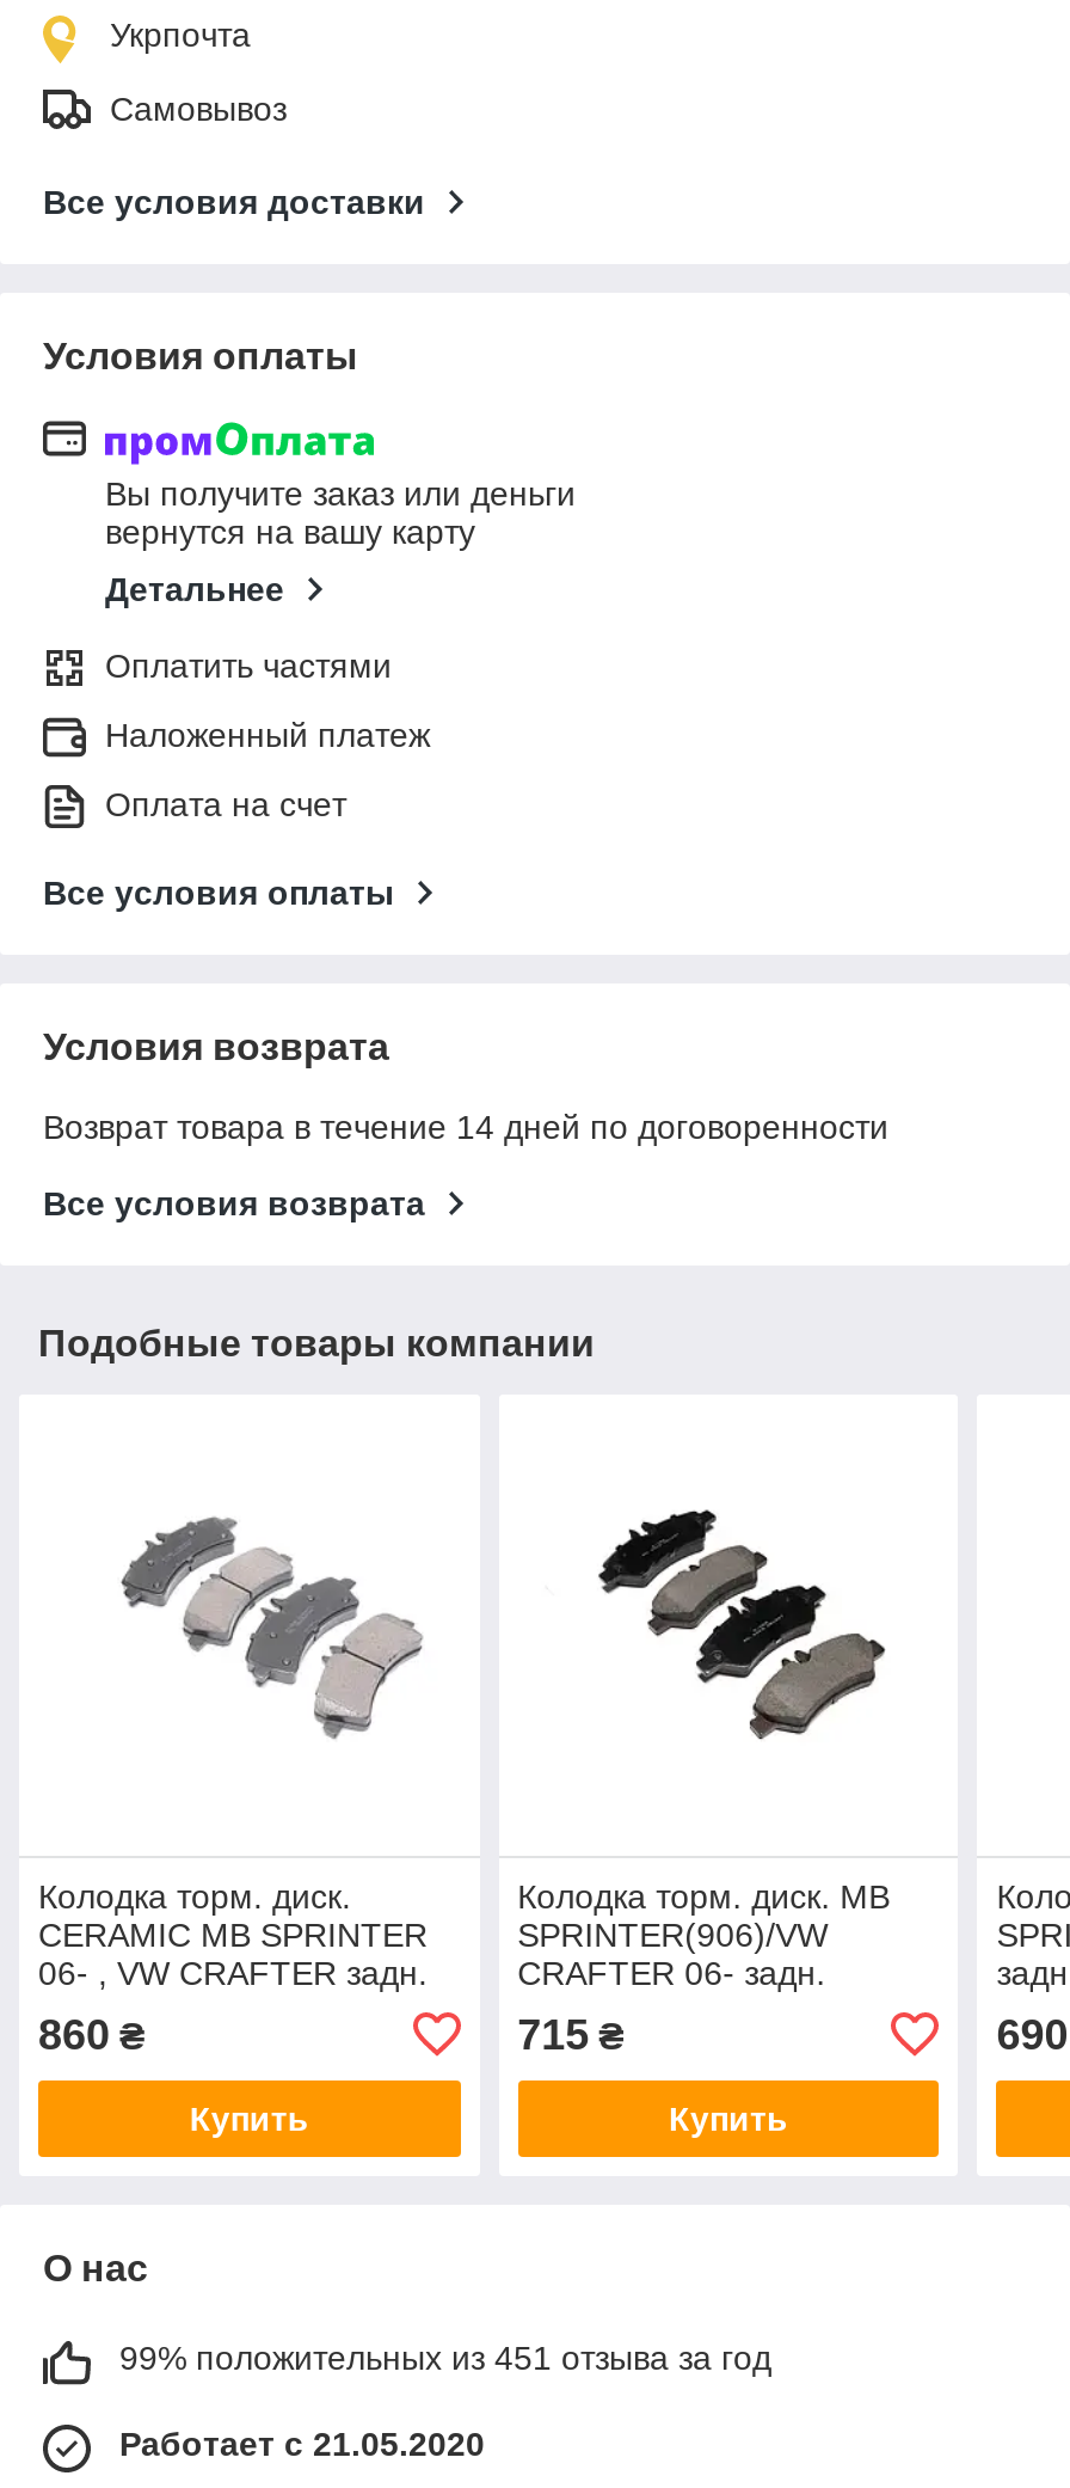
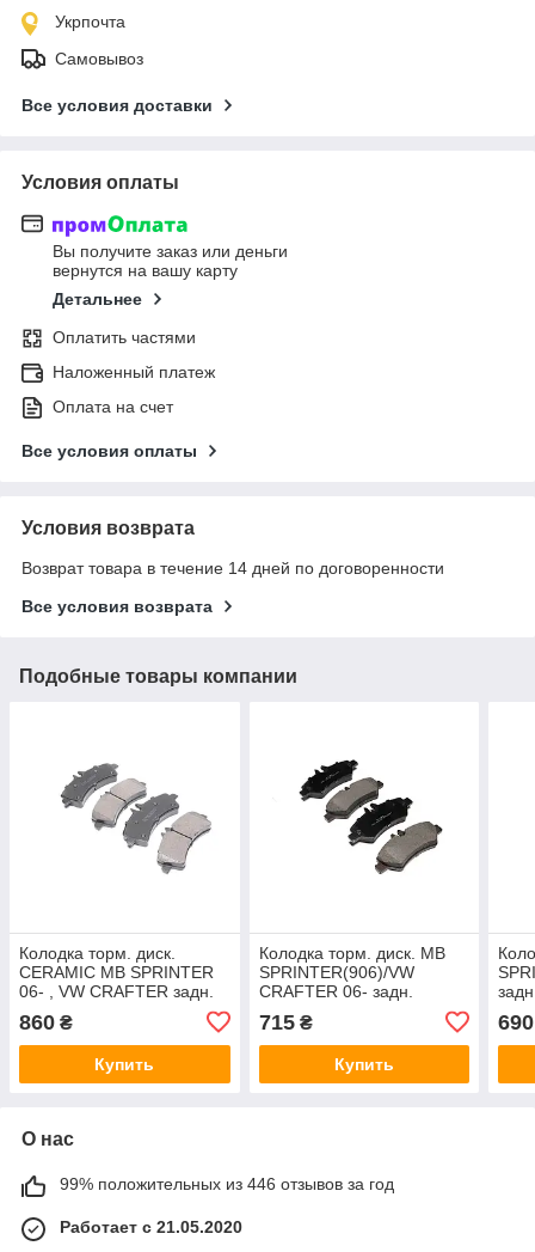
[119,2338,771,2376] 99% положительных из 451 отзыва за год -> [60,1174,394,1193] 99% положительных из 446 отзывов за год

